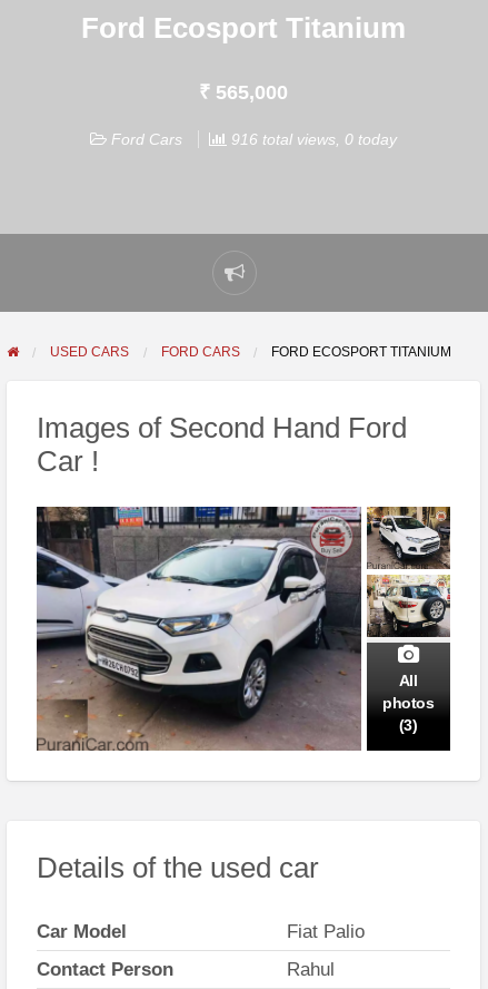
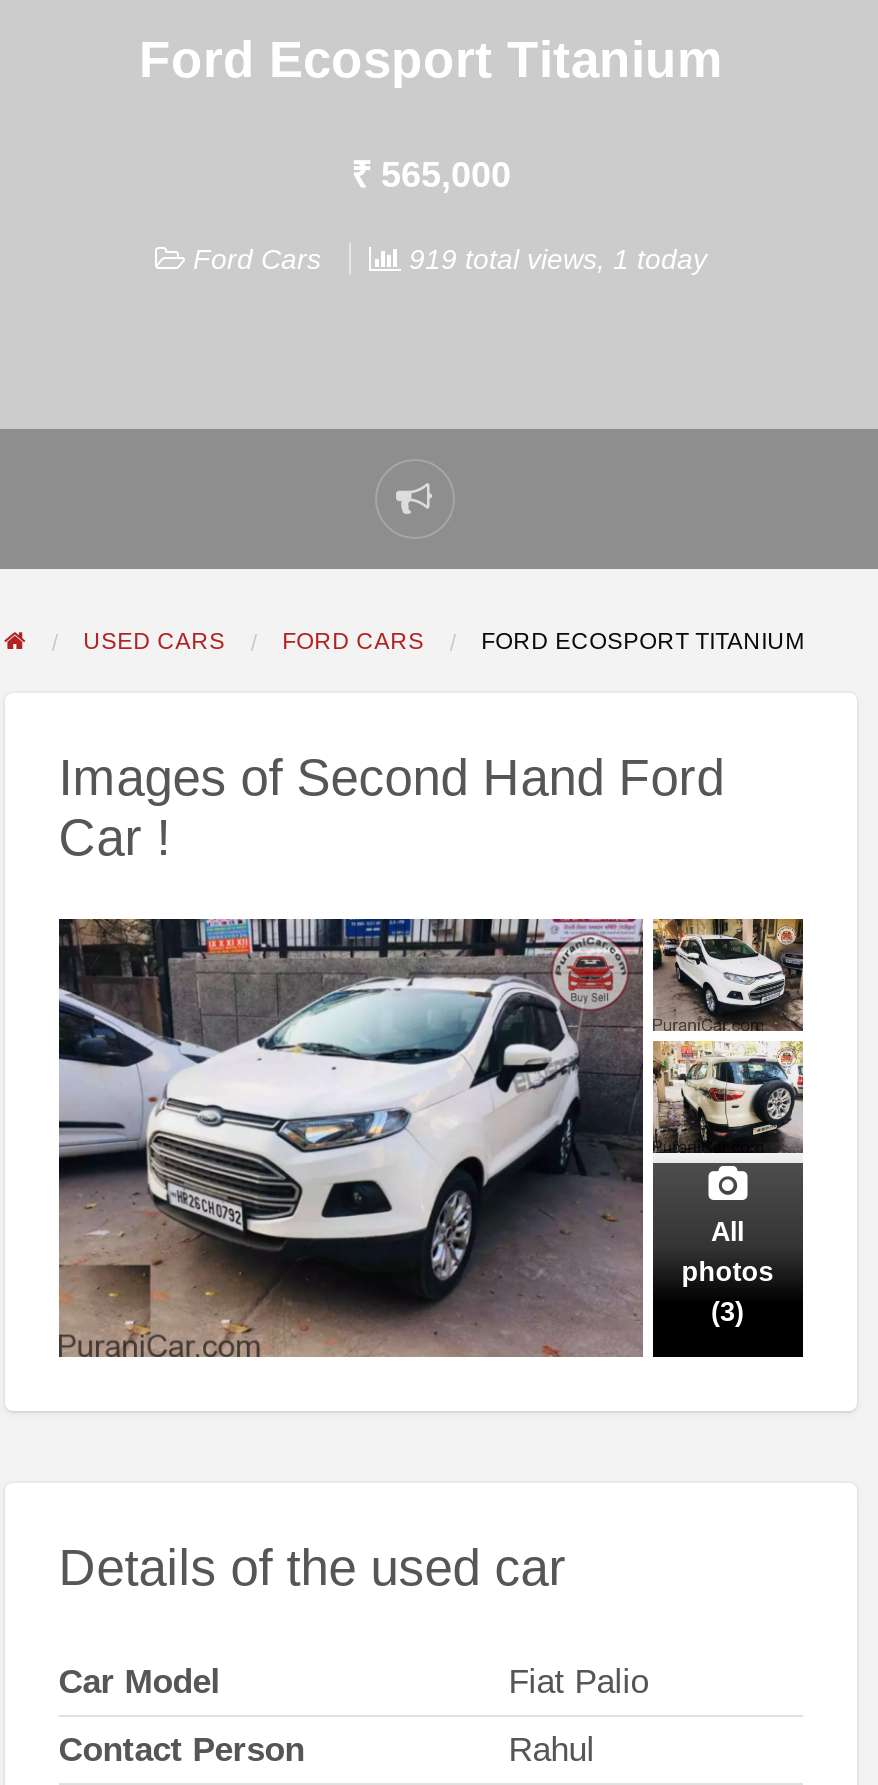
[227,130,397,148] 916 total views, 0 today -> [401,242,707,274] 919 total views, 1 today

